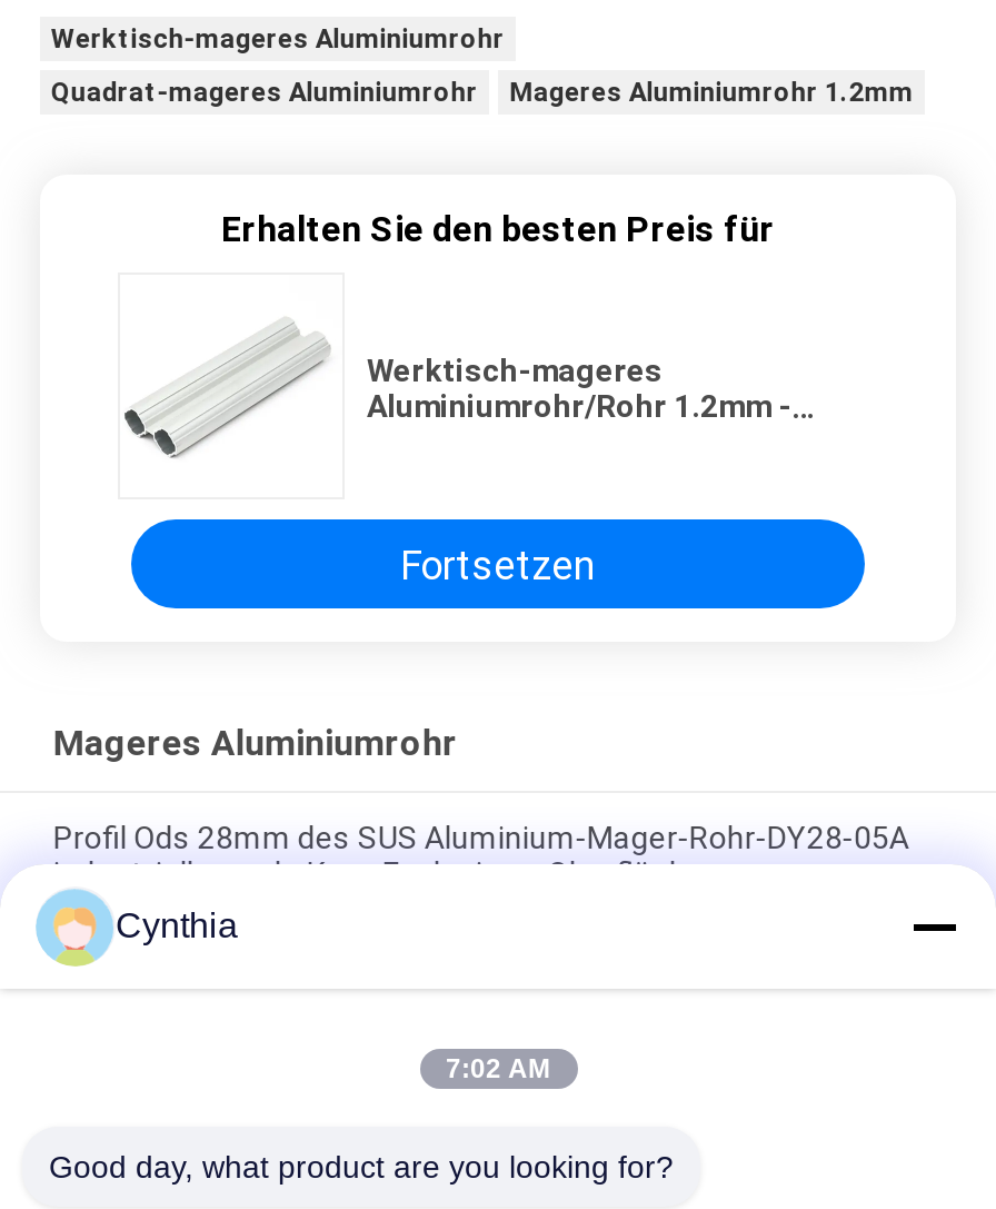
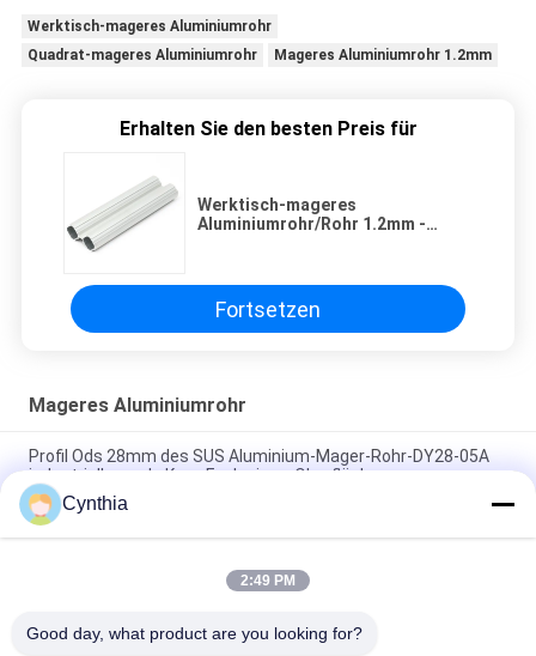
[446,1053,550,1084] 7:02 AM -> [240,572,296,589] 2:49 PM

